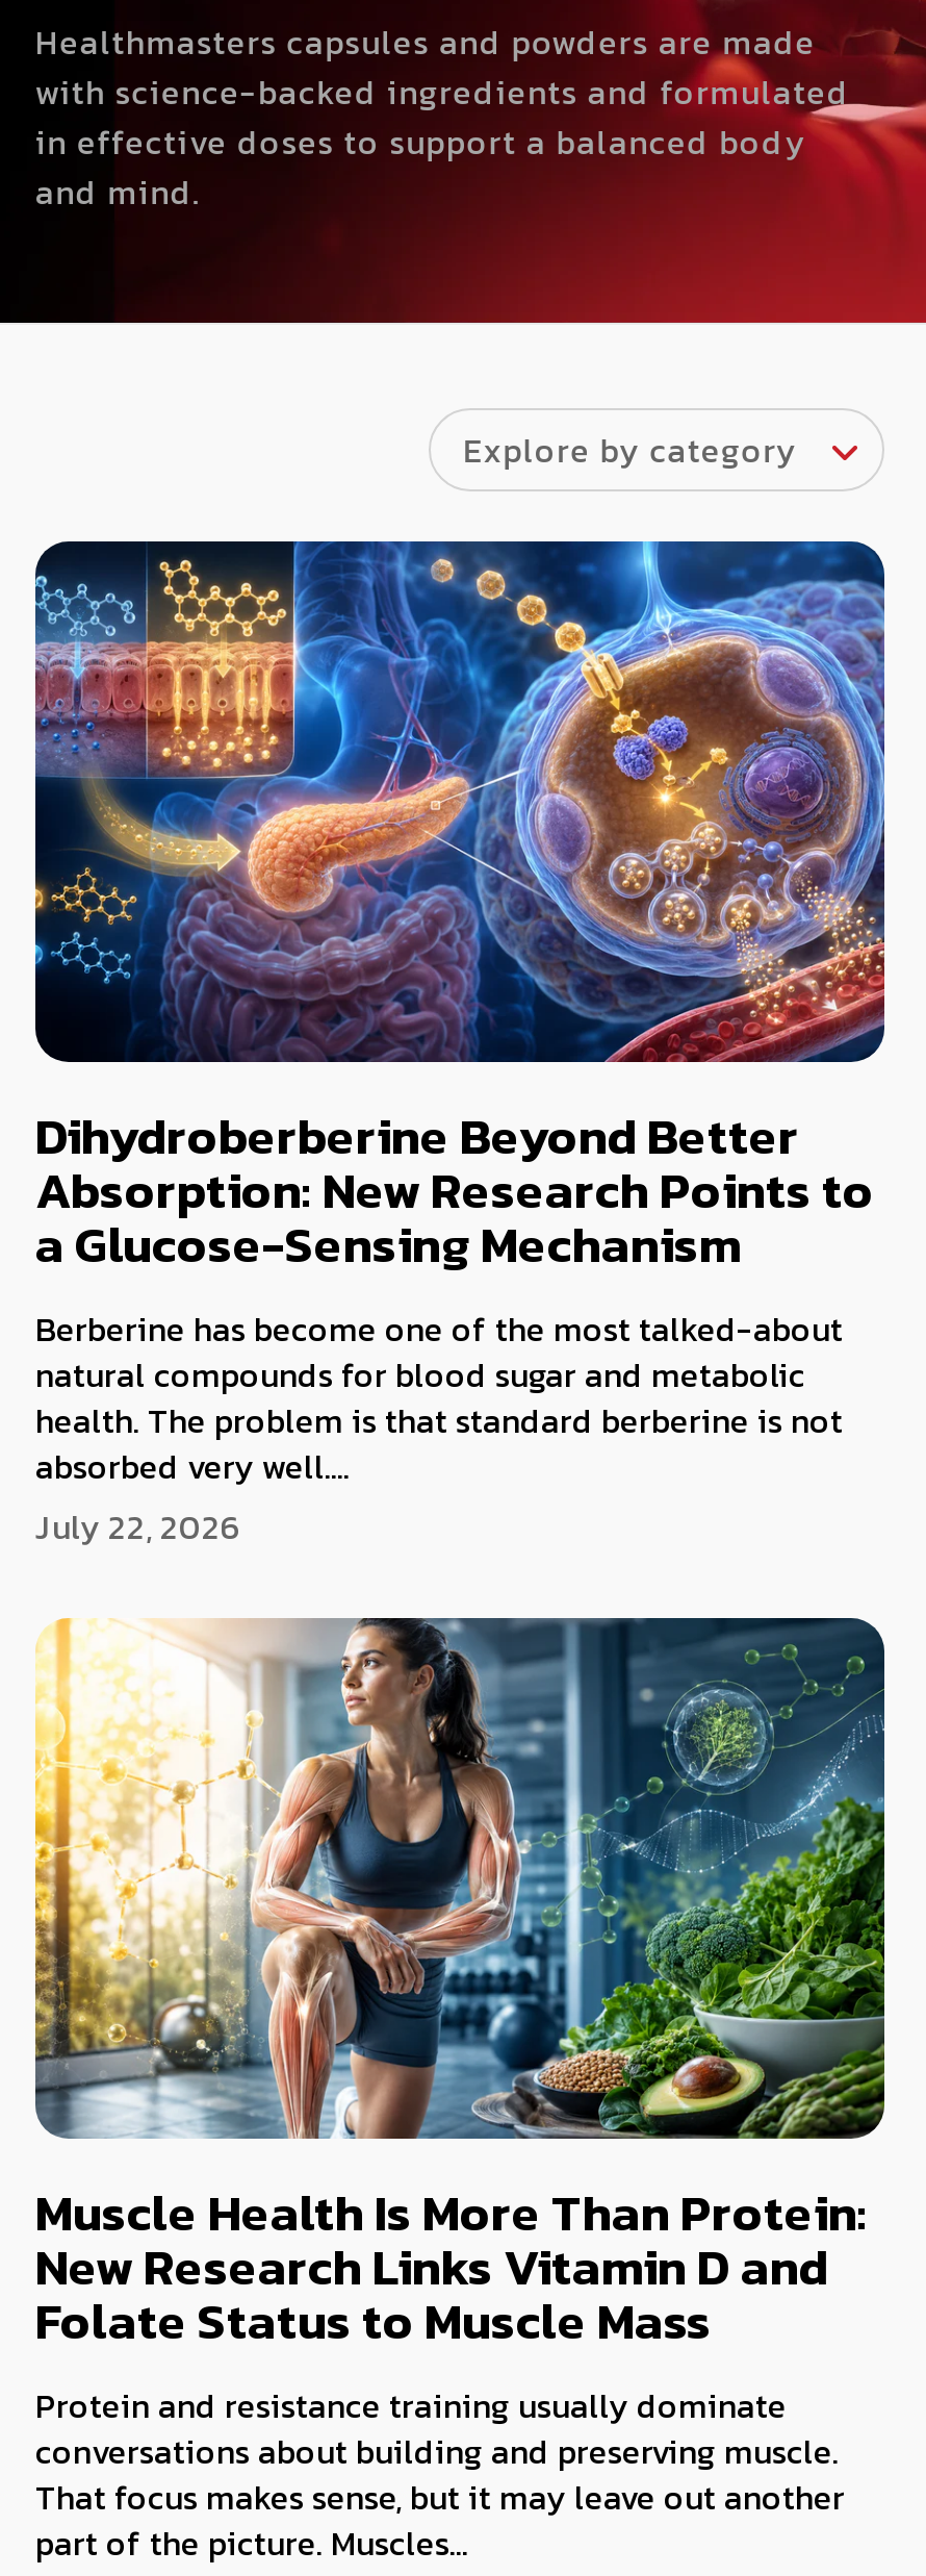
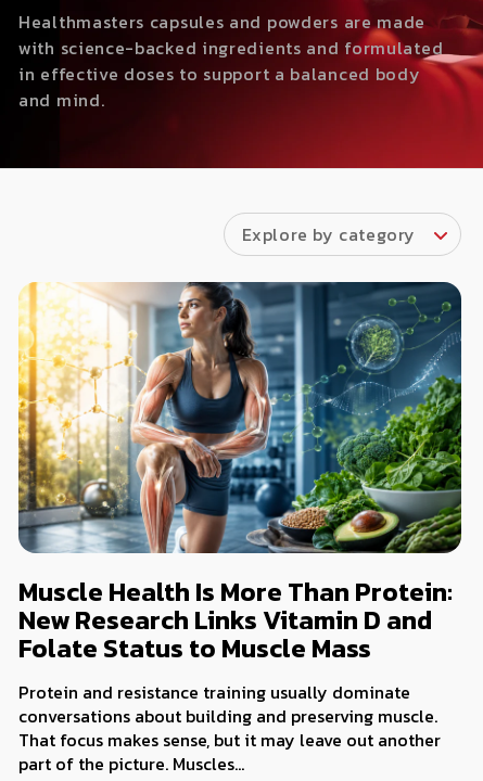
[33,539,886,1551] [image] | Dihydroberberine Beyond Better | Absorption: New Research Points to | a Glucose-Sensing Mechanism | Berberine has become one of the most talked-about | natural compounds for blood sugar and metabolic | health. The problem is that standard berberine is not | absorbed very well.... | July 22, 2026 -> none

